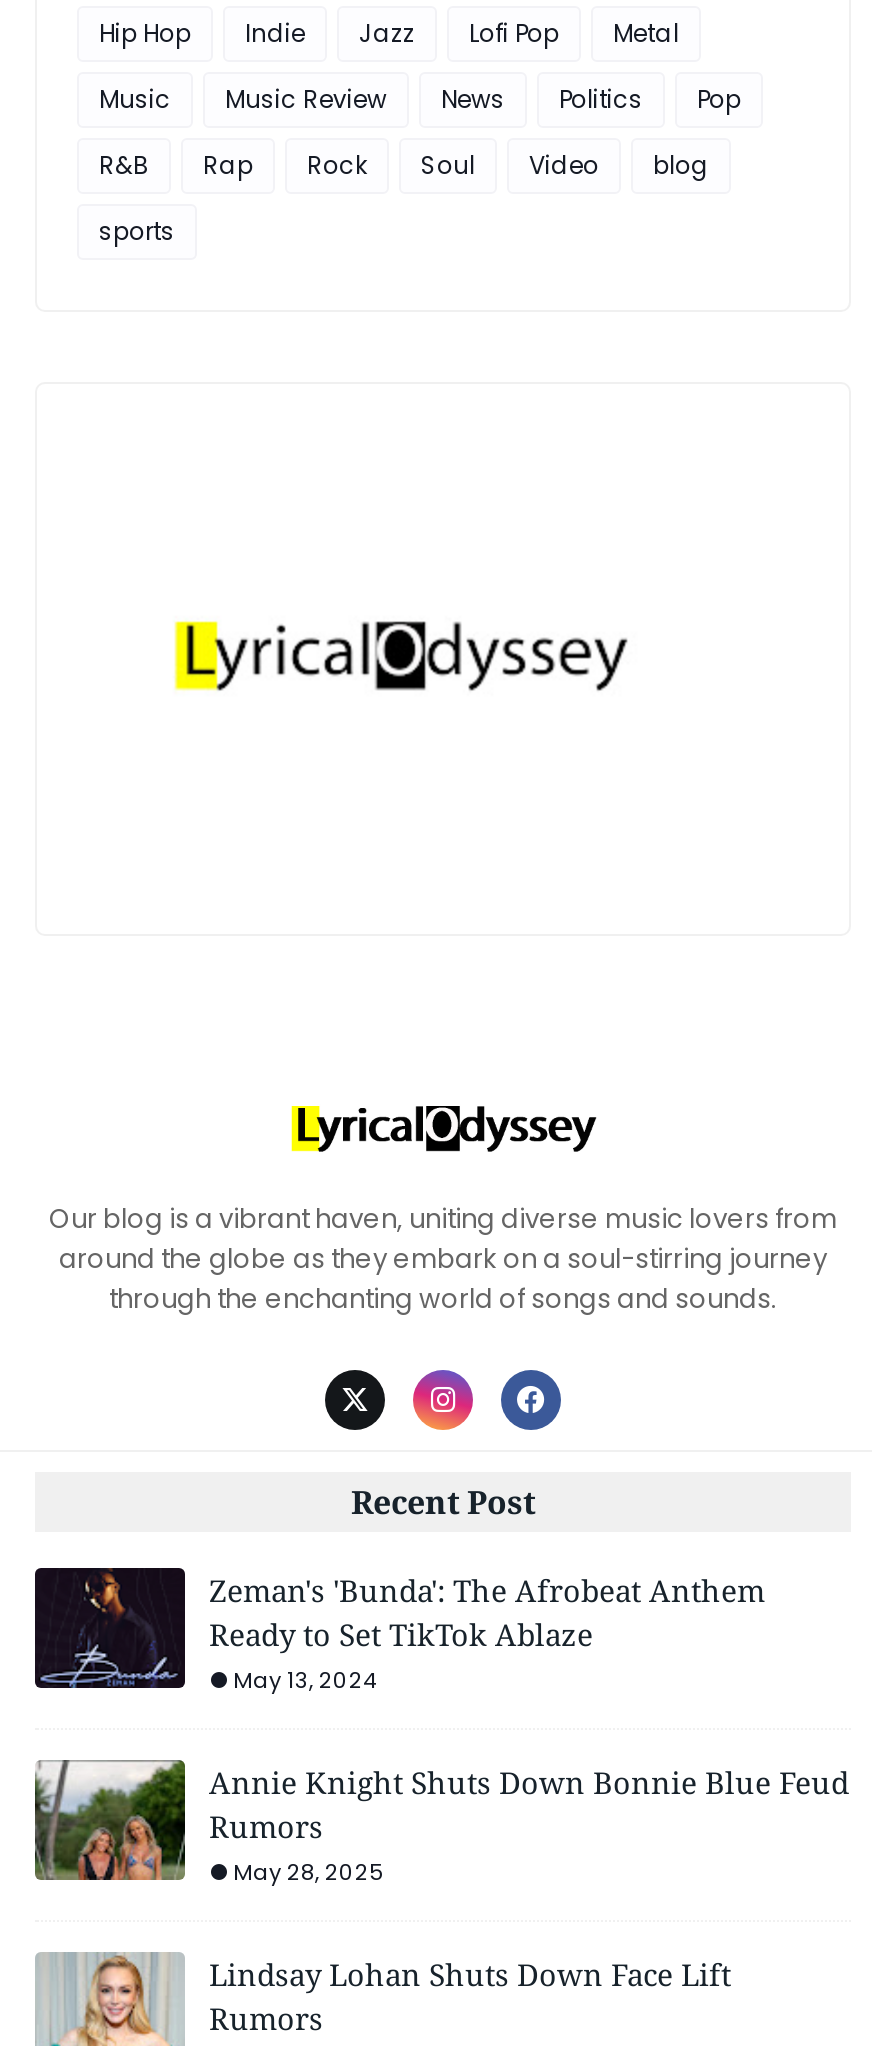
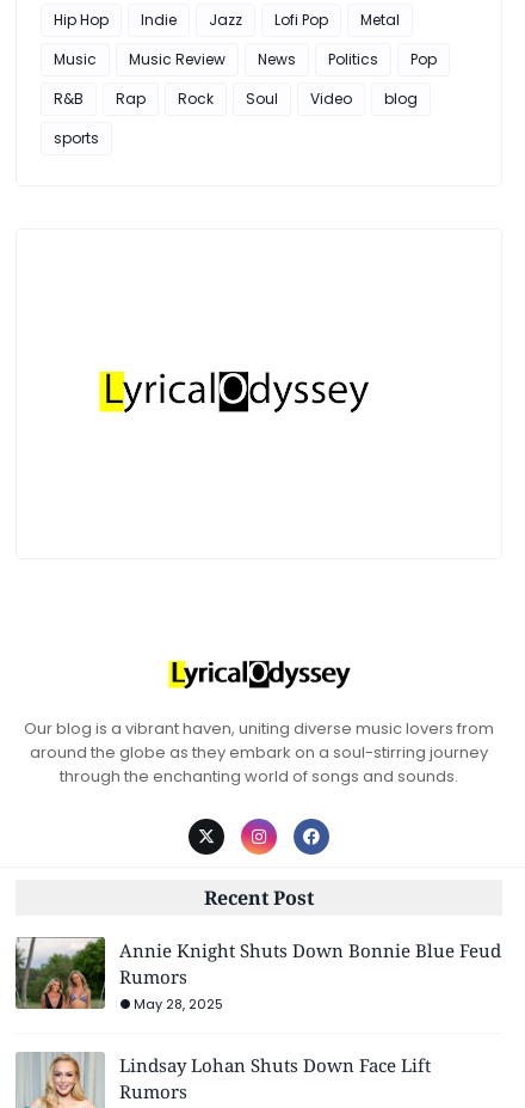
[33,1566,765,1696] [image] | Zeman's 'Bunda': The Afrobeat Anthem | Ready to Set TikTok Ablaze | May 13, 2024 -> none

